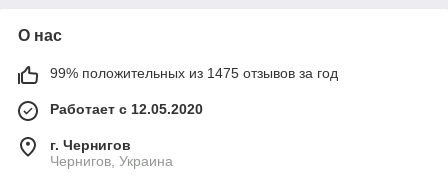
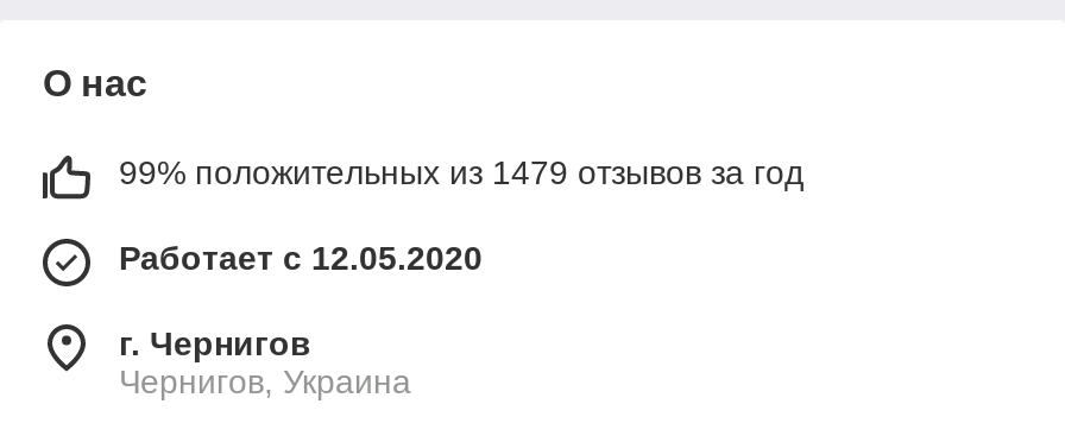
[50,65,338,81] 99% положительных из 1475 отзывов за год -> [119,154,804,192] 99% положительных из 1479 отзывов за год

